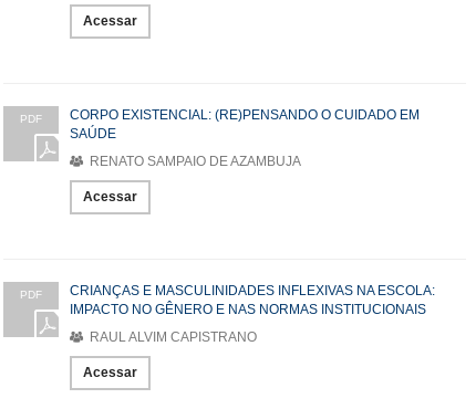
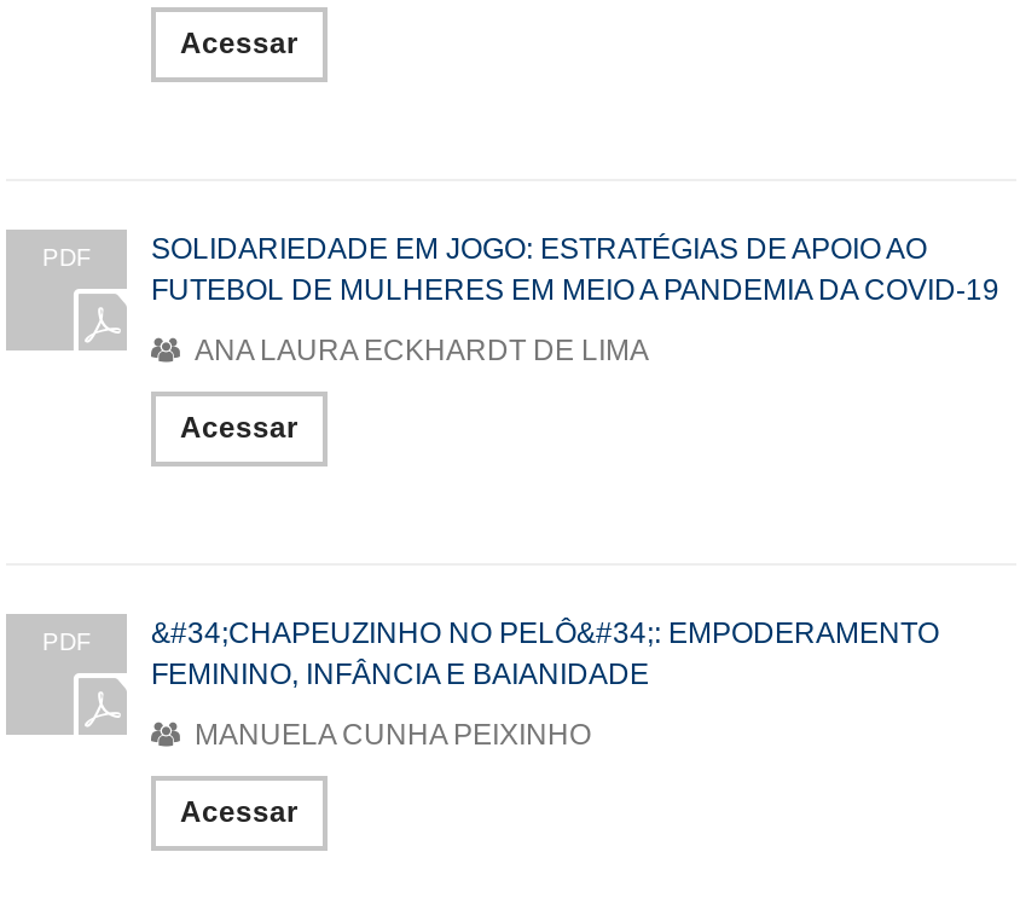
[70,107,420,141] CORPO EXISTENCIAL: (RE)PENSANDO O CUIDADO EM | SAÚDE -> [151,231,999,306] SOLIDARIEDADE EM JOGO: ESTRATÉGIAS DE APOIO AO | FUTEBOL DE MULHERES EM MEIO A PANDEMIA DA COVID-19
[86,153,301,169] RENATO SAMPAIO DE AZAMBUJA -> [187,333,649,367] ANA LAURA ECKHARDT DE LIMA
[70,283,435,317] CRIANÇAS E MASCULINIDADES INFLEXIVAS NA ESCOLA: | IMPACTO NO GÊNERO E NAS NORMAS INSTITUCIONAIS -> [151,616,939,691] &#34;CHAPEUZINHO NO PELÔ&#34;: EMPODERAMENTO | FEMININO, INFÂNCIA E BAIANIDADE
[86,329,257,345] RAUL ALVIM CAPISTRANO -> [187,717,591,751] MANUELA CUNHA PEIXINHO

